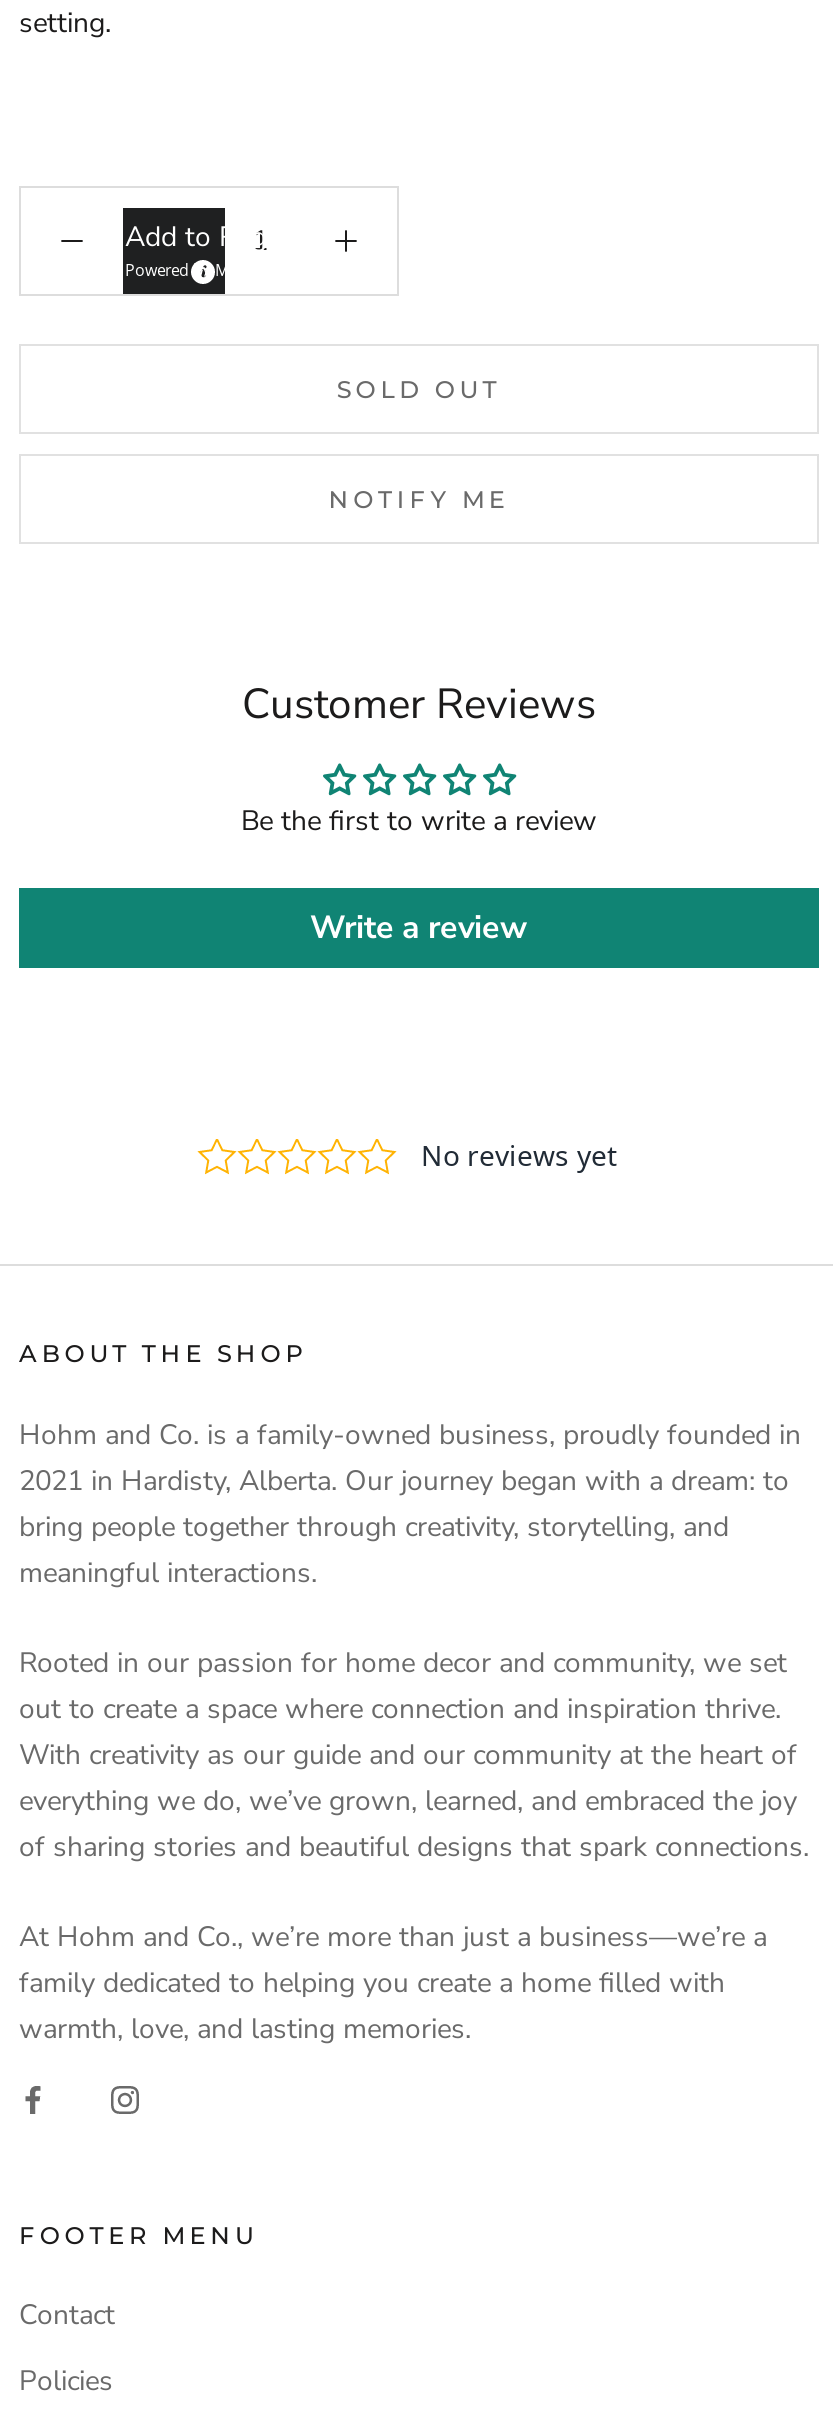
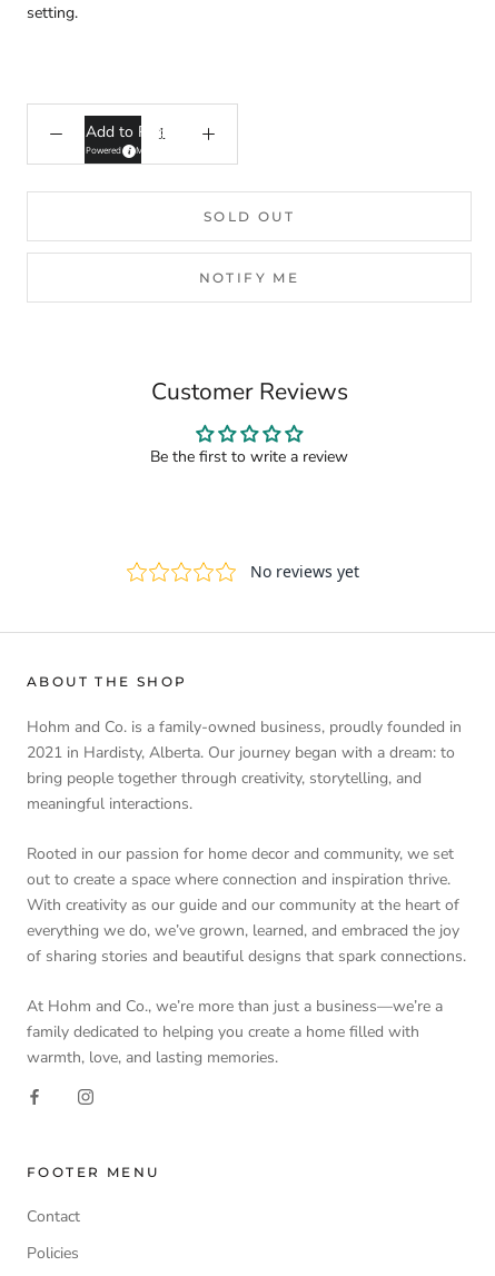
[310,905,528,949] Write a review -> none

